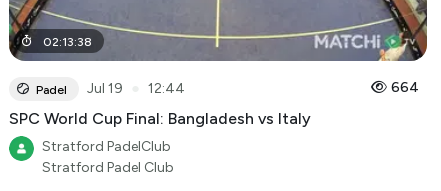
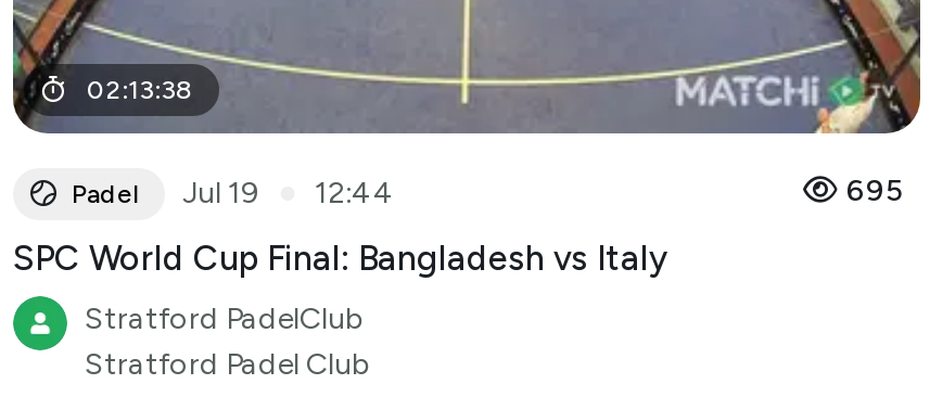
[391,79,419,96] 664 -> [846,172,903,209] 695

